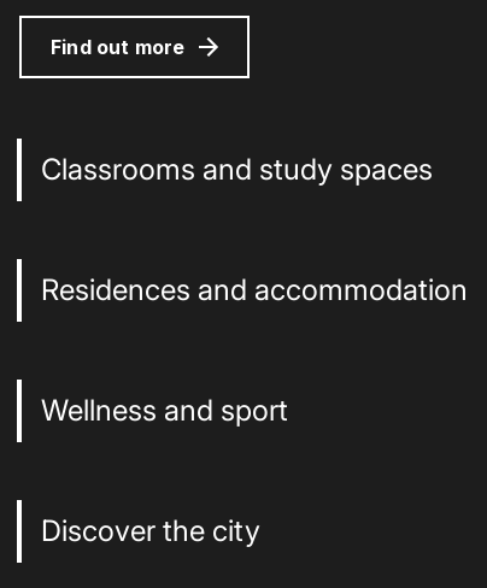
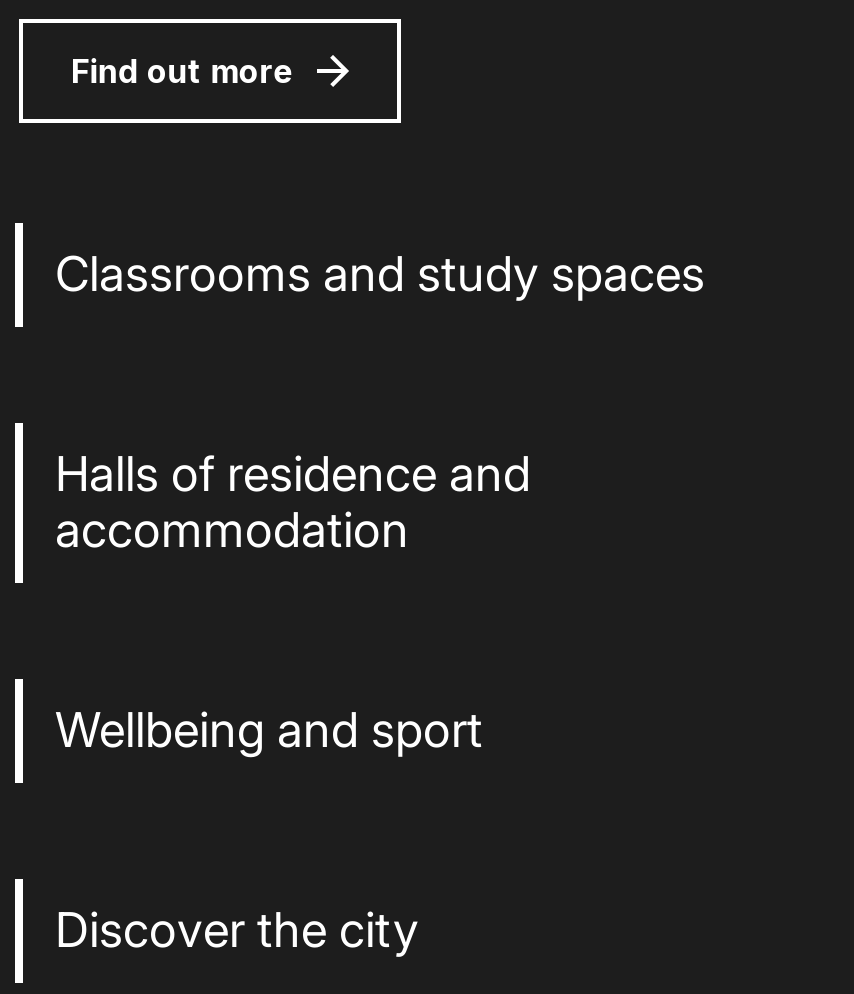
[41,273,468,307] Residences and accommodation -> [55,445,531,559] Halls of residence and | accommodation
[41,393,288,428] Wellness and sport -> [55,701,483,759] Wellbeing and sport

